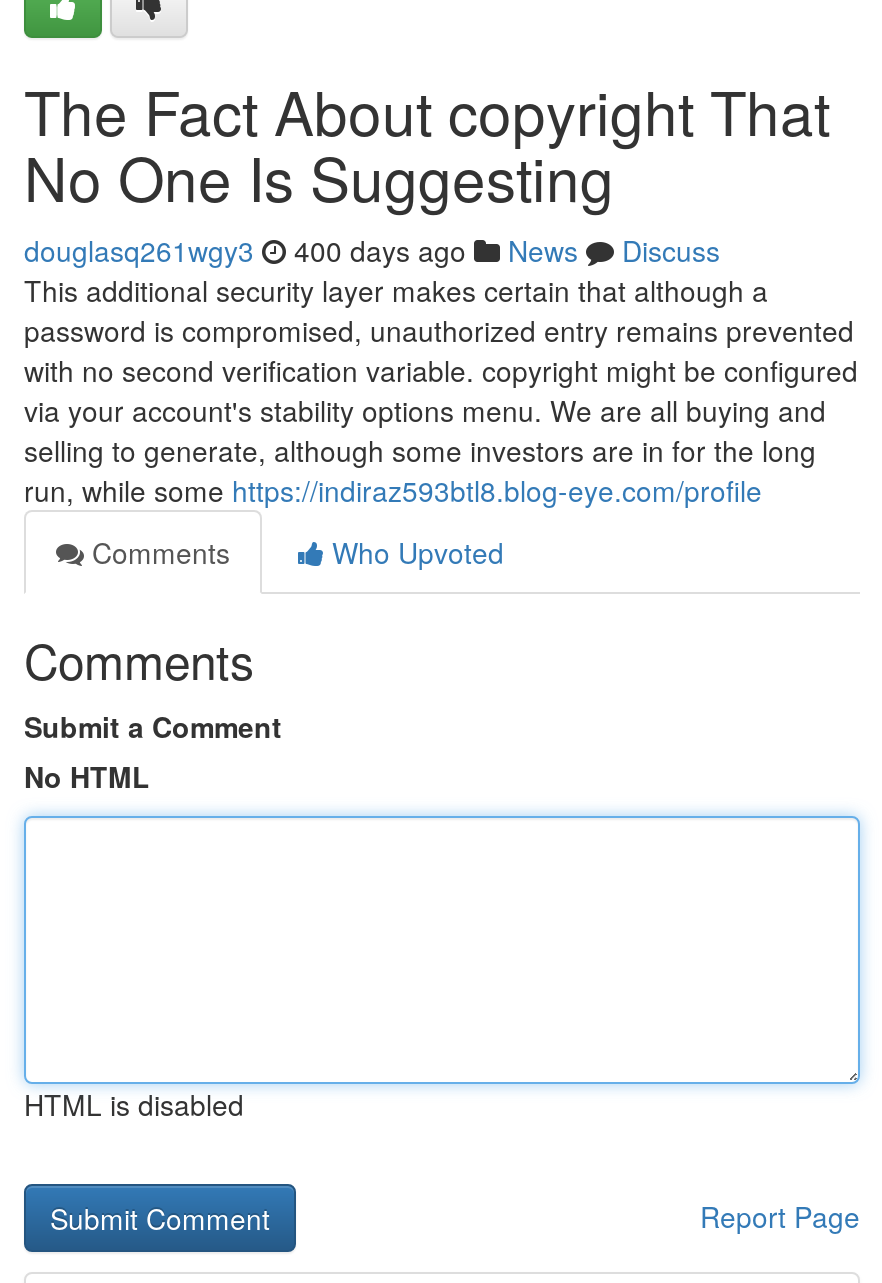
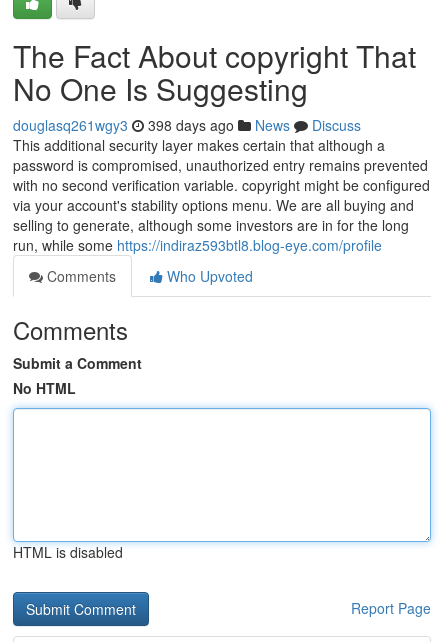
[24,230,720,270] douglasq261wgy3 400 days ago News Discuss -> [13,115,361,135] douglasq261wgy3 398 days ago News Discuss

